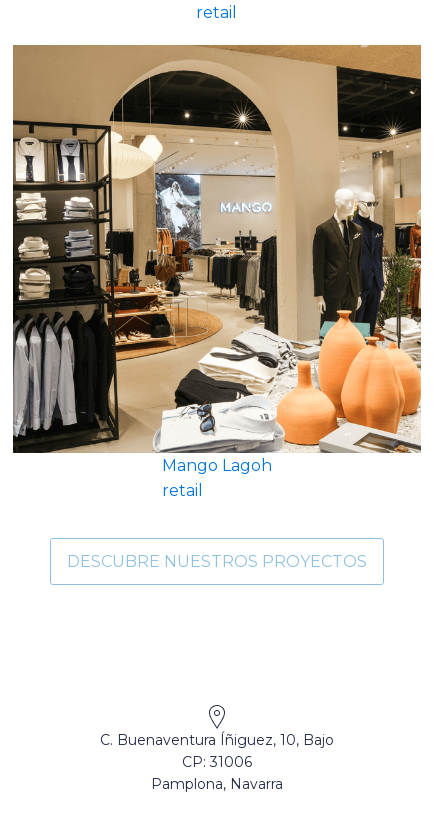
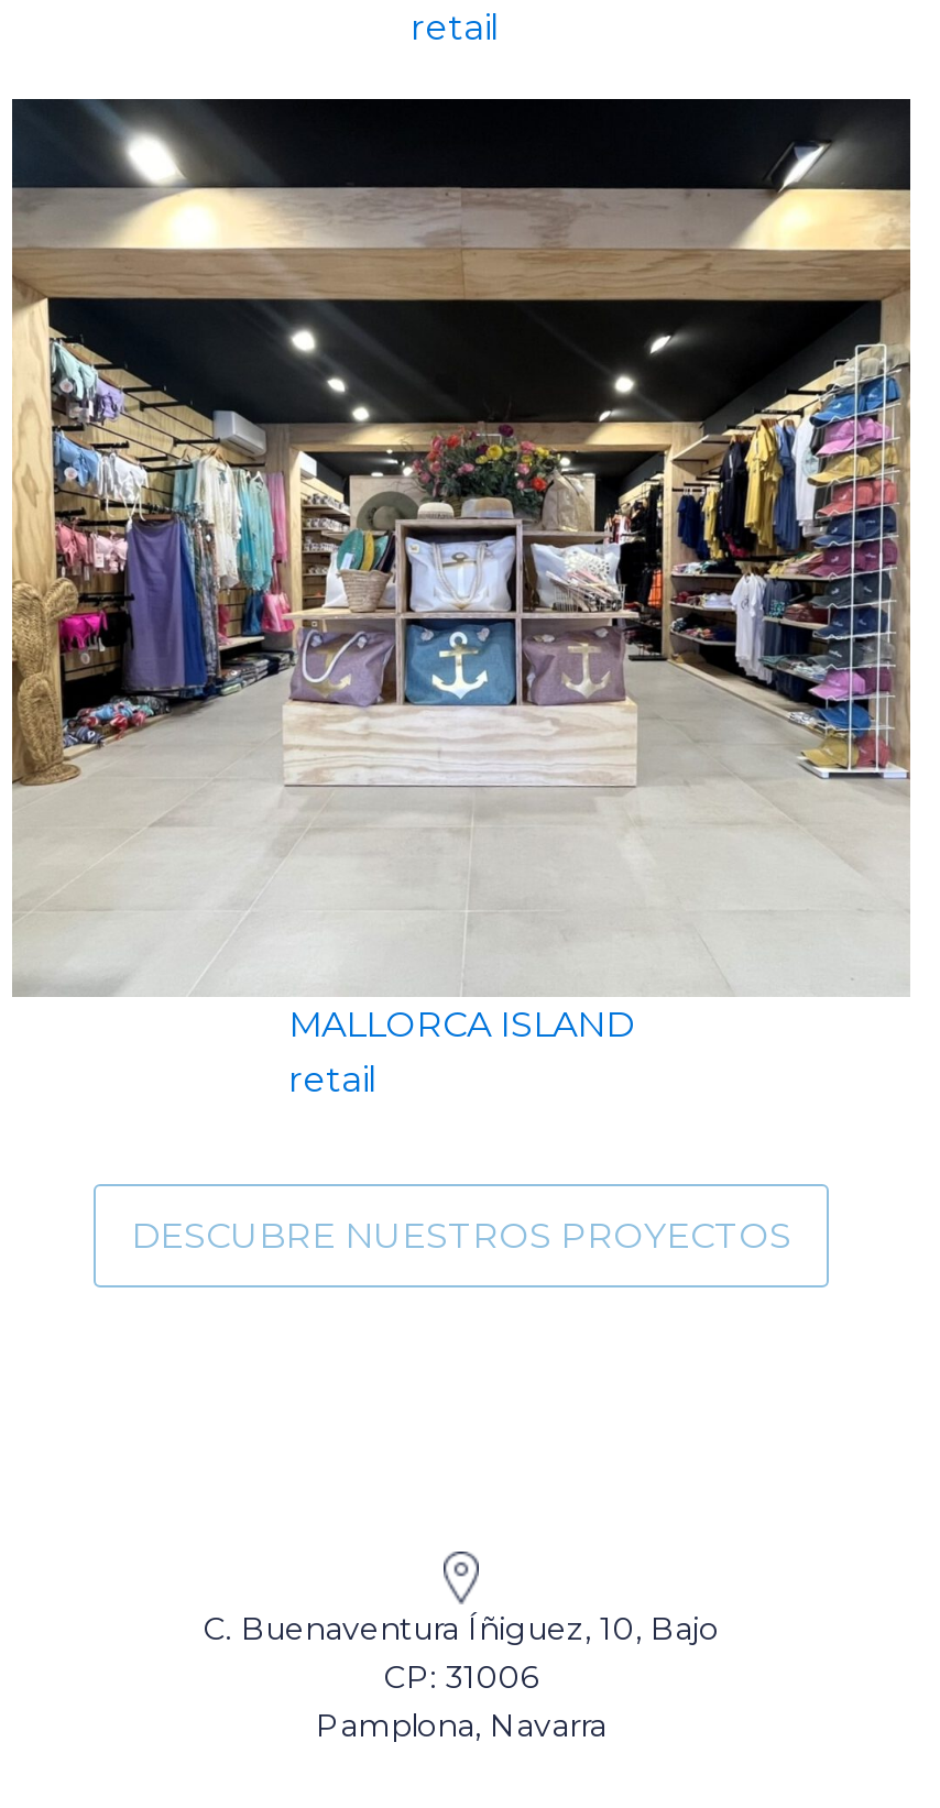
[12,44,422,475] [image] | Mango Lagoh -> [10,97,912,1045] [image] | MALLORCA ISLAND

